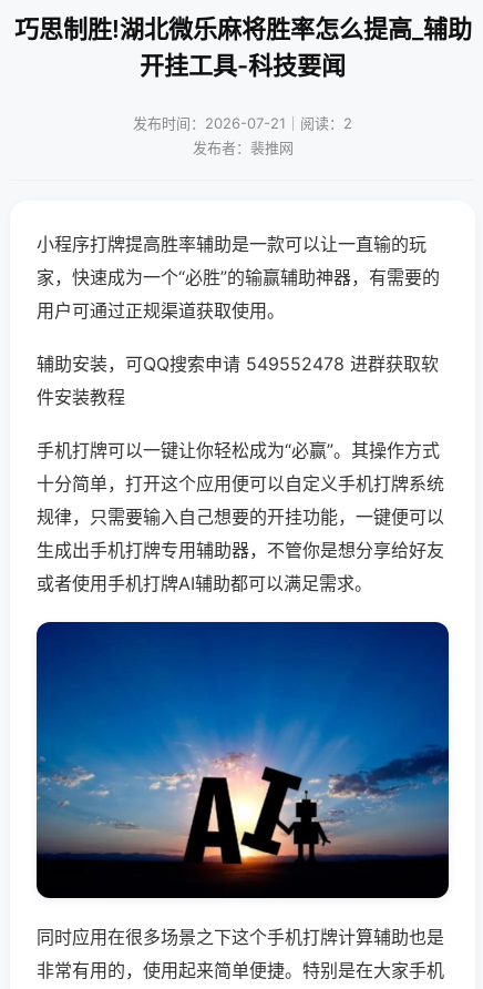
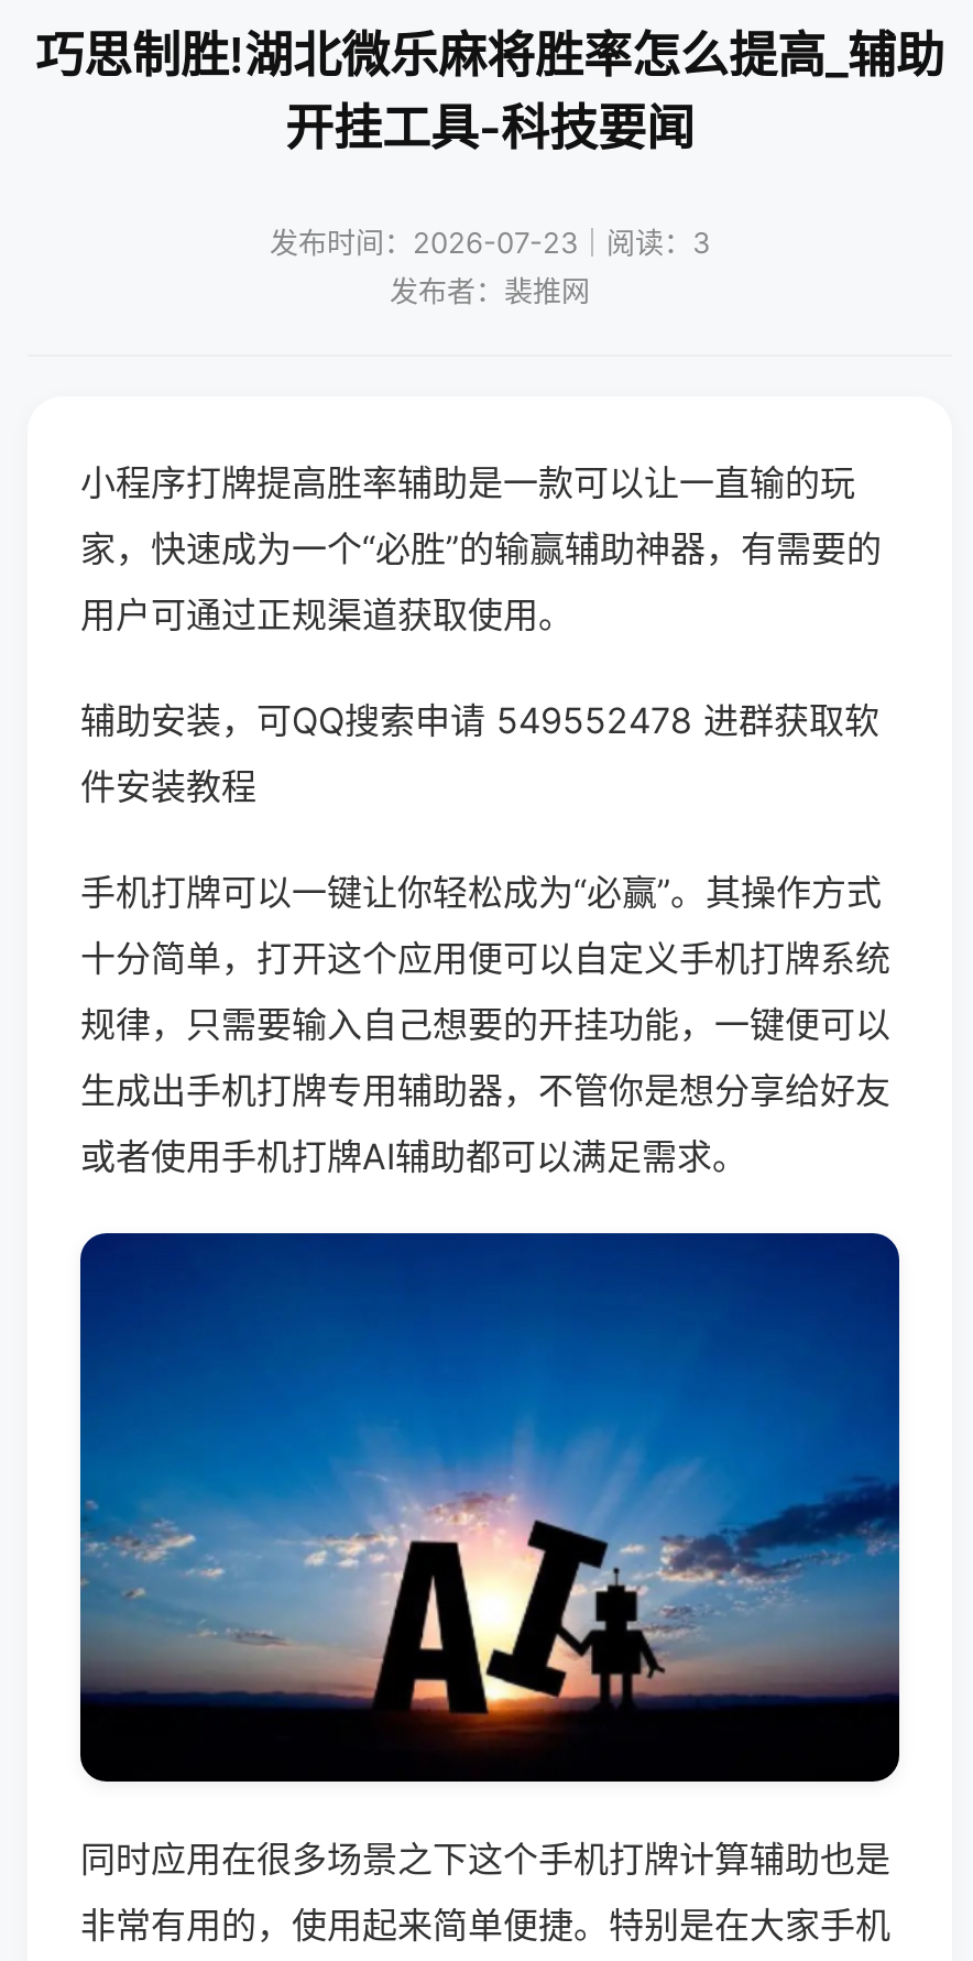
[133,114,352,132] 发布时间：2026-07-21｜阅读：2 -> [270,225,710,260] 发布时间：2026-07-23｜阅读：3

